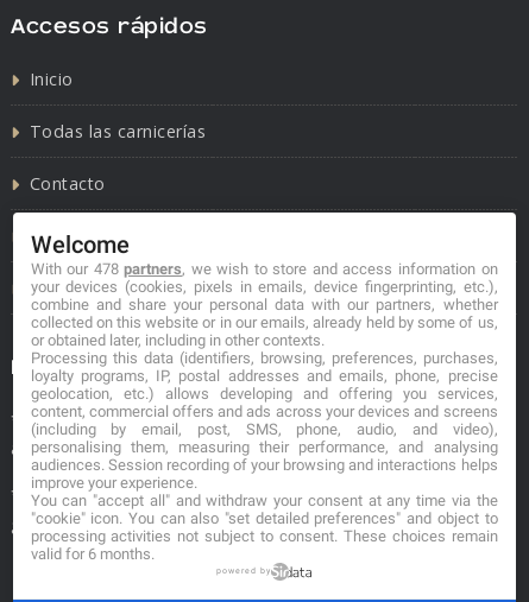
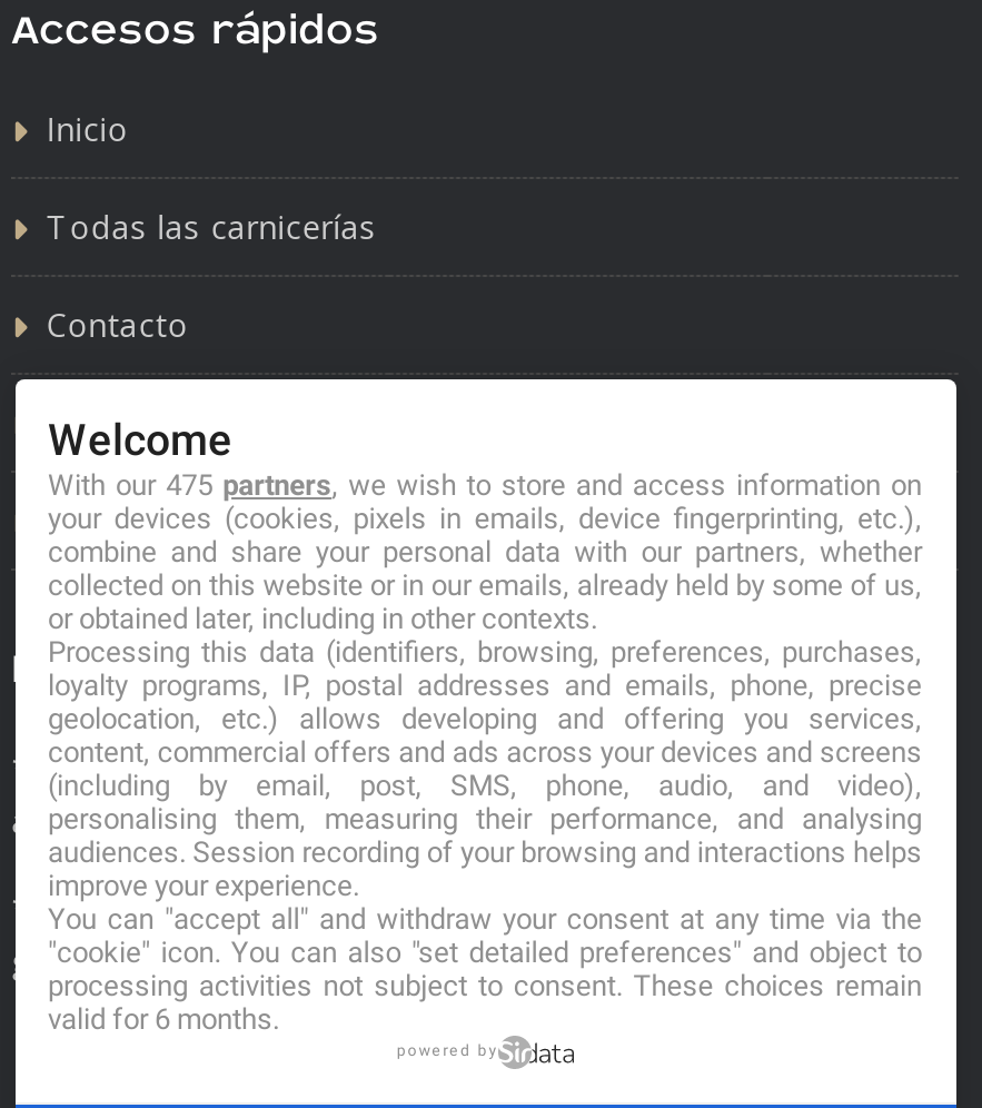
[30,259,497,277] With our 478 partners, we wish to store and access information on -> [48,467,922,501] With our 475 partners, we wish to store and access information on

